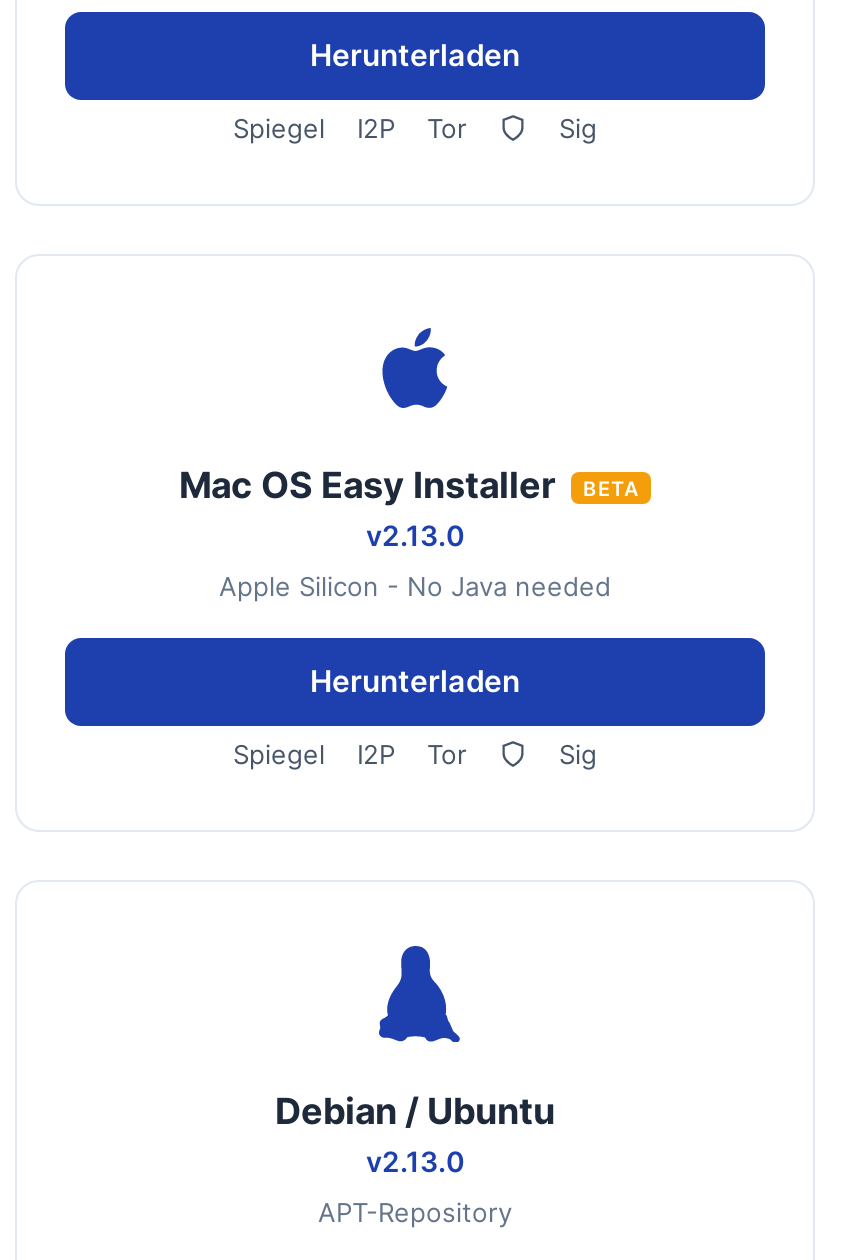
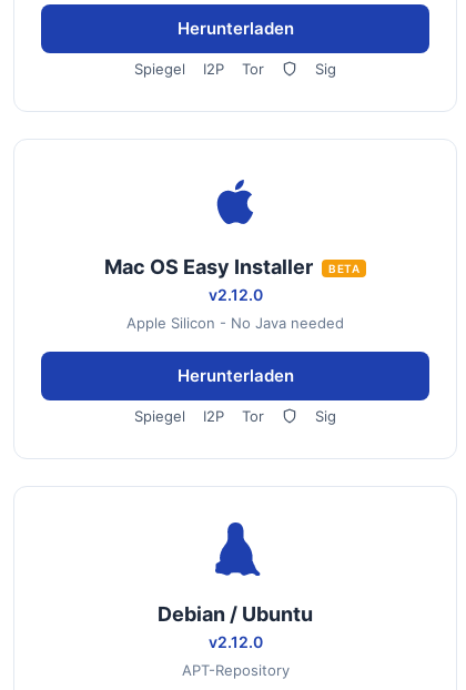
[366,518,464,552] v2.13.0 -> [208,285,262,304] v2.12.0
[366,1144,464,1178] v2.13.0 -> [208,632,262,651] v2.12.0

